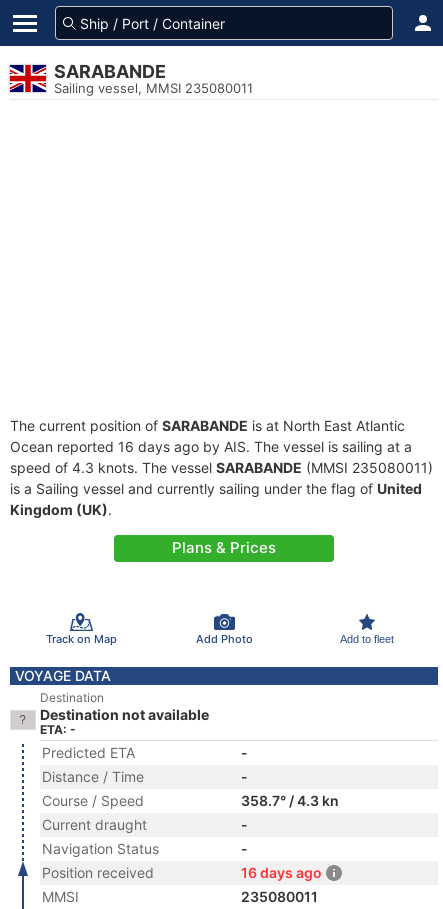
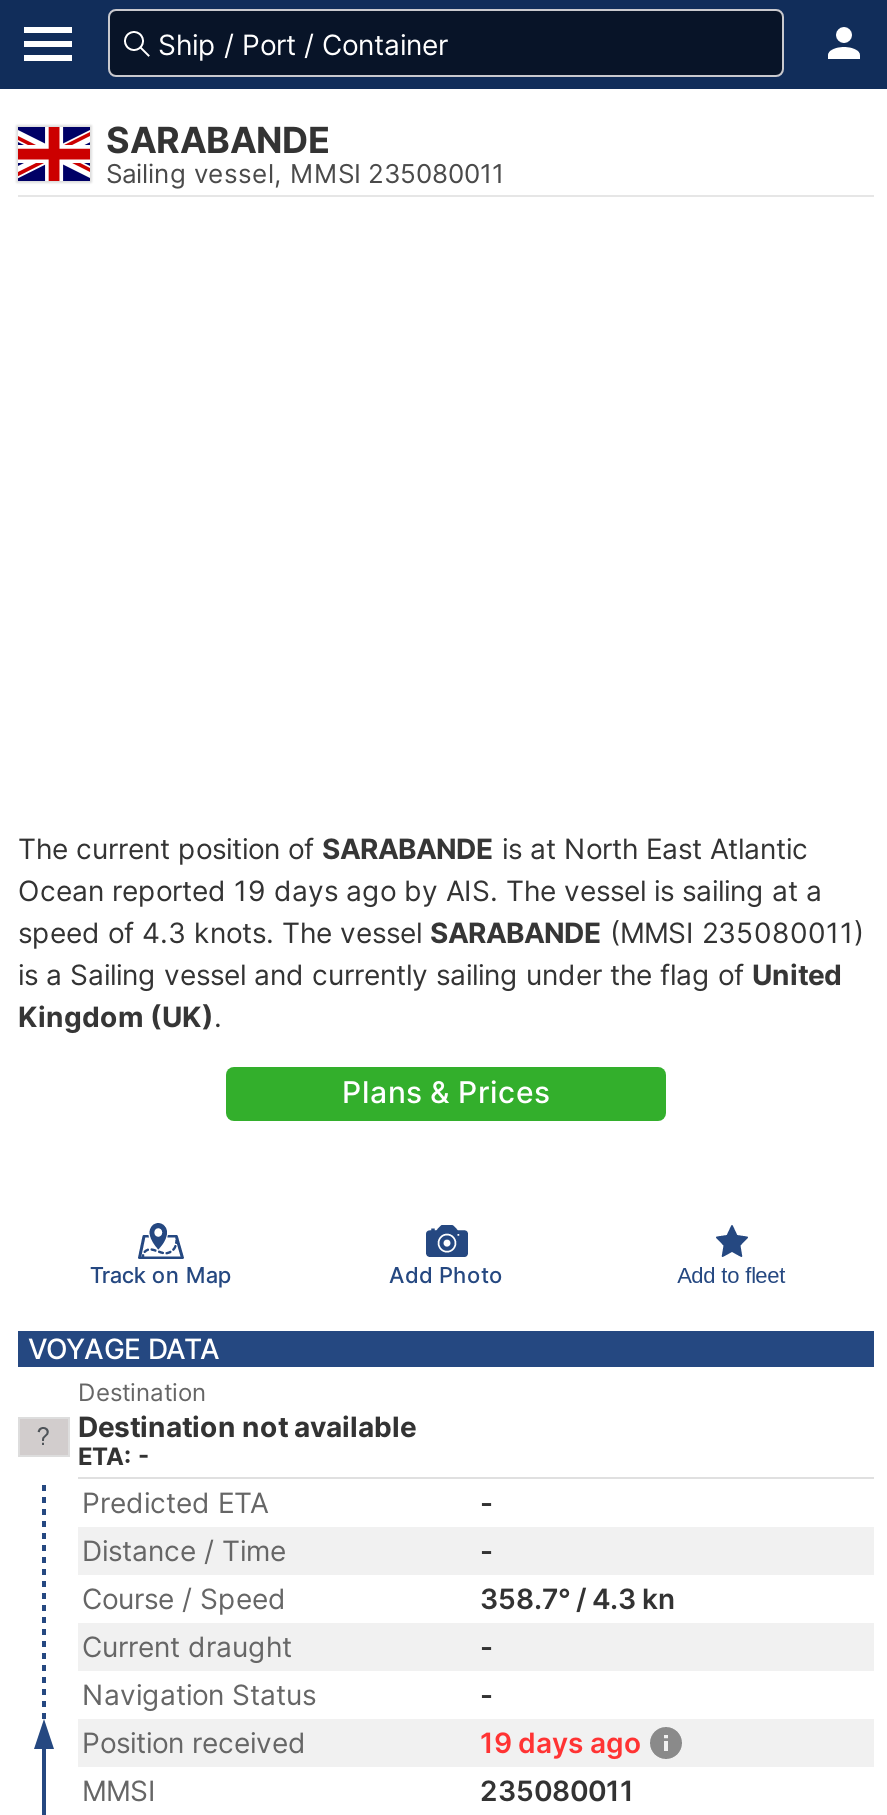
[10,438,412,455] Ocean reported 16 days ago by AIS. The vessel is sailing at a -> [18,873,822,907] Ocean reported 19 days ago by AIS. The vessel is sailing at a
[241,864,322,881] 16 days ago -> [480,1725,642,1759] 19 days ago

